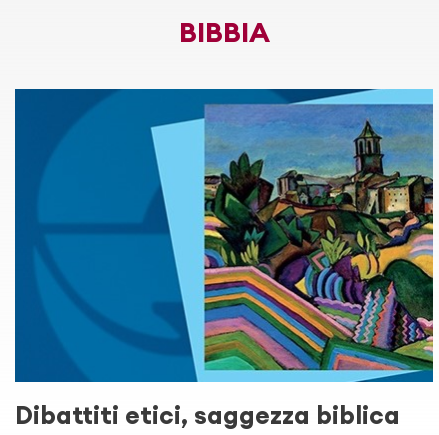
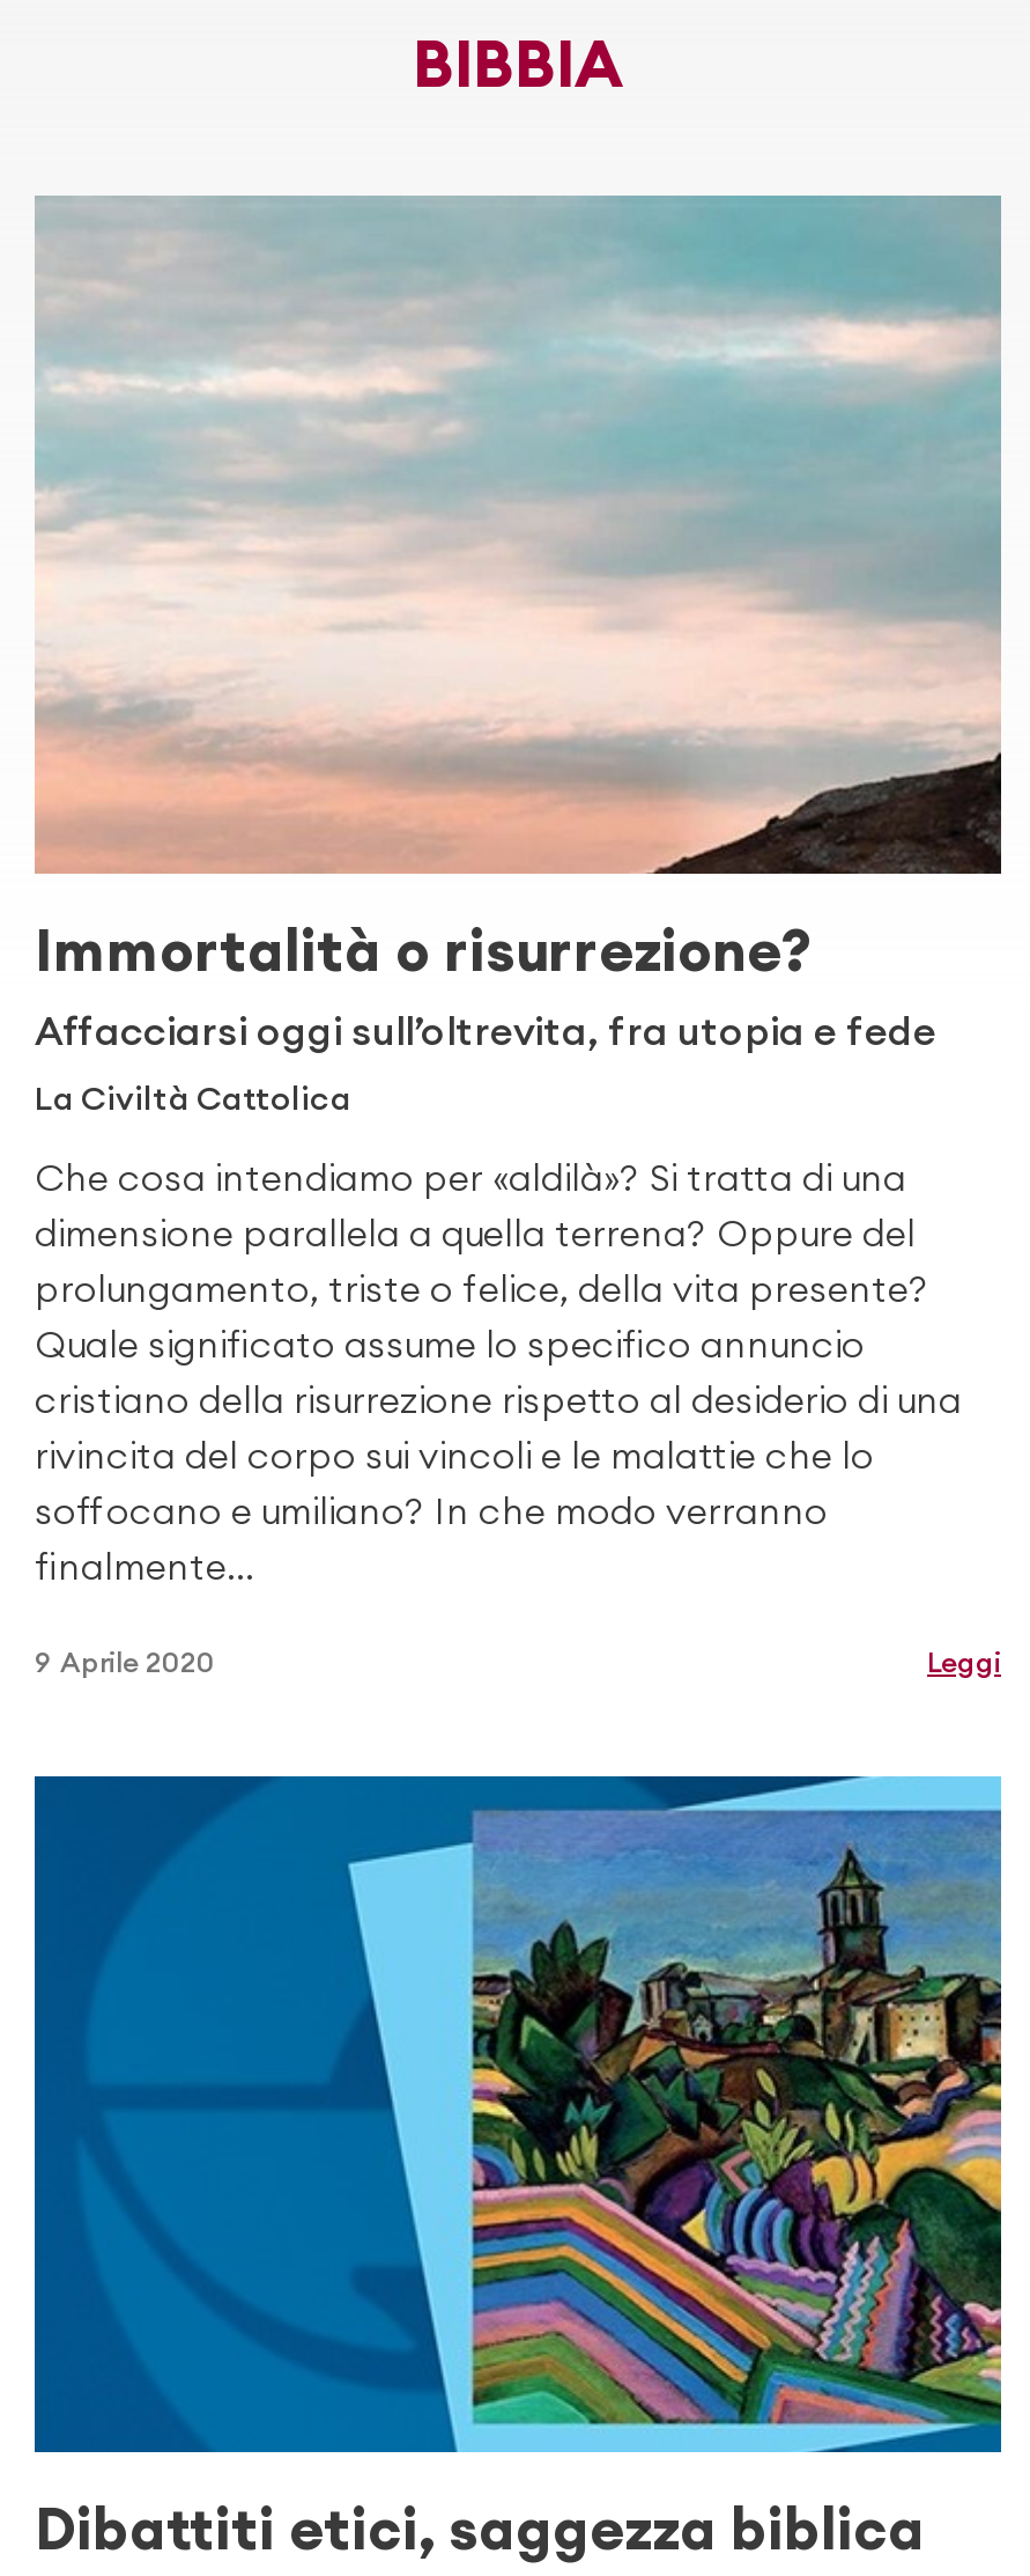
none -> [35,196,1003,1678] [image] | Immortalità o risurrezione? | Affacciarsi oggi sull’oltrevita, fra utopia e fede | La Civiltà Cattolica | Che cosa intendiamo per «aldilà»? Si tratta di una | dimensione parallela a quella terrena? Oppure del | prolungamento, triste o felice, della vita presente? | Quale significato assume lo specifico annuncio | cristiano della risurrezione rispetto al desiderio di una | rivincita del corpo sui vincoli e le malattie che lo | soffocano e umiliano? In che modo verranno | finalmente… | 9 Aprile 2020 | Leggi

